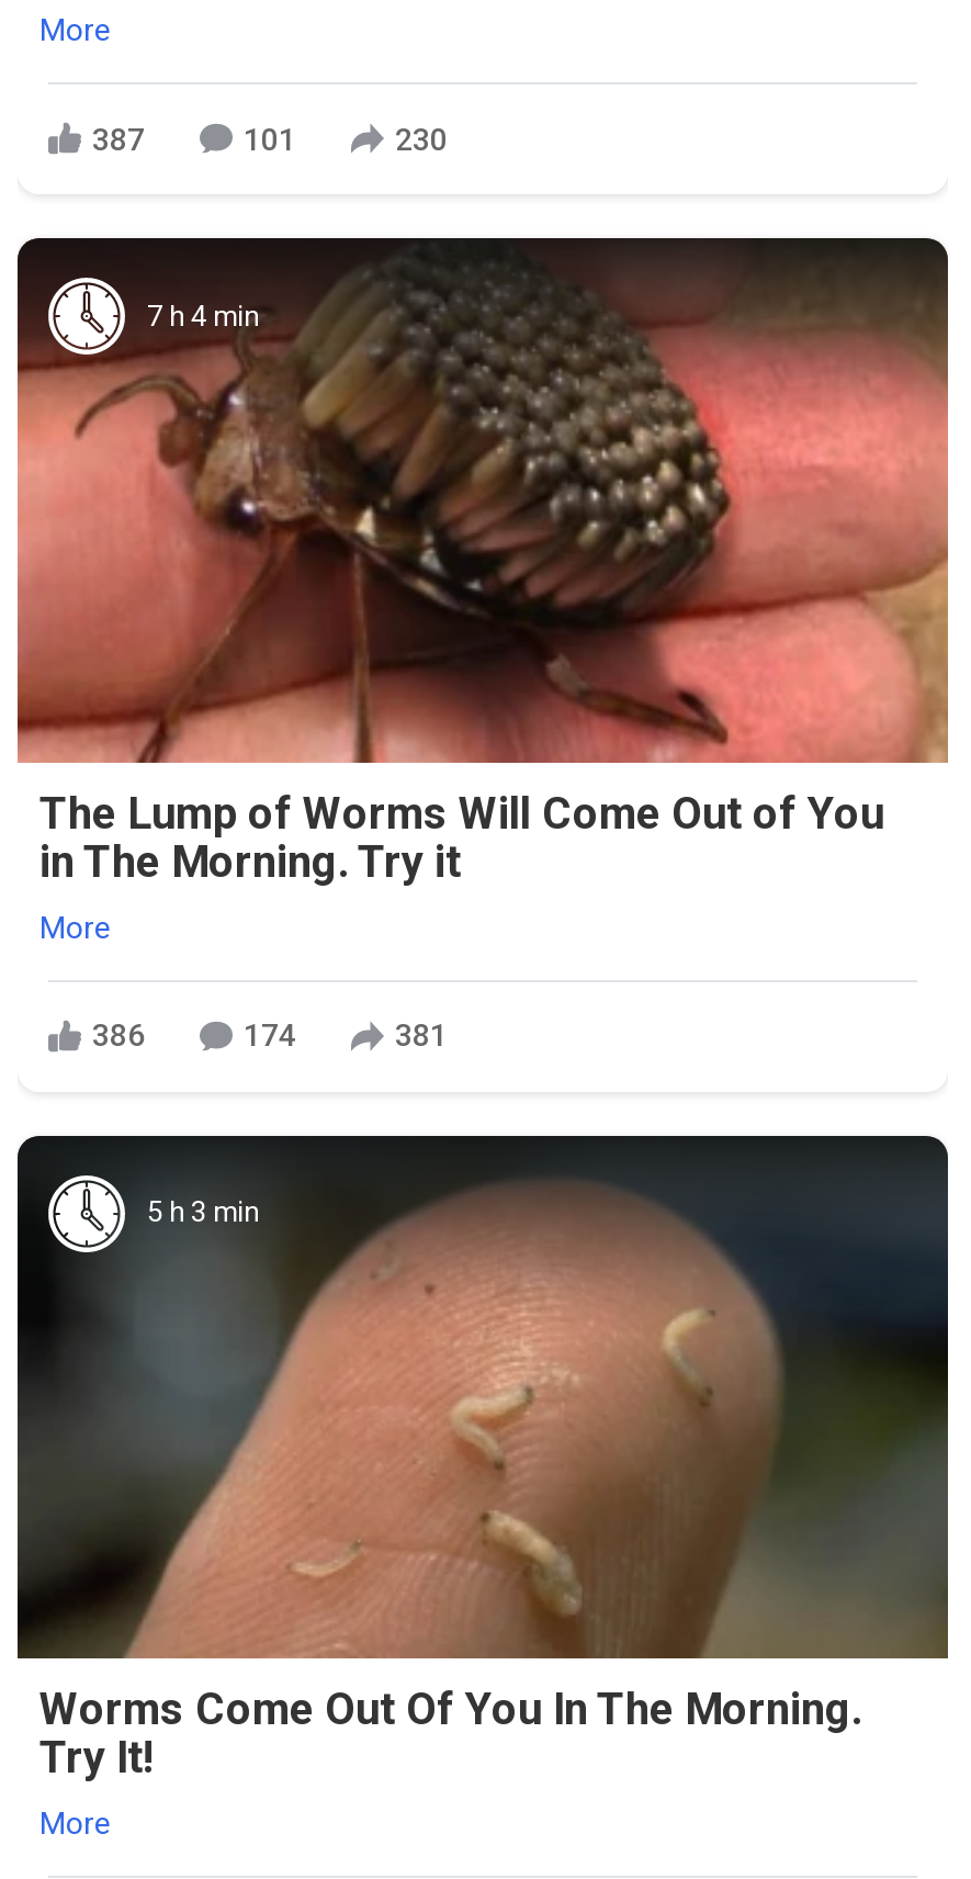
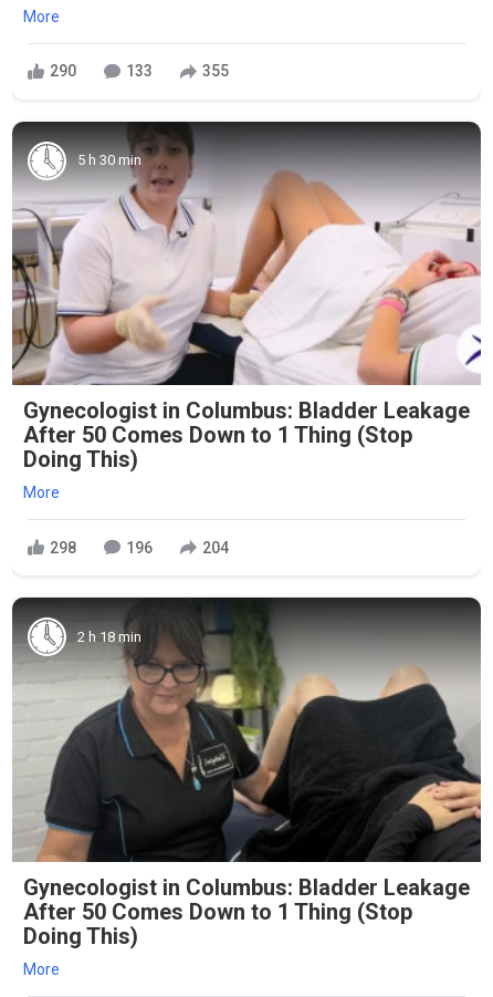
[92,121,448,157] 387 | 101 | 230 -> [50,62,229,80] 290 | 133 | 355
[18,237,950,722] [image] | 7 h 4 min -> [11,121,482,386] [image] | 5 h 30 min
[39,787,884,887] The Lump of Worms Will Come Out of You | in The Morning. Try it -> [23,398,470,473] Gynecologist in Columbus: Bladder Leakage | After 50 Comes Down to 1 Thing (Stop | Doing This)
[92,1018,448,1053] 386 | 174 | 381 -> [50,539,229,556] 298 | 196 | 204
[15,1155,948,1618] [image] | 5 h 3 min -> [12,607,482,863] [image] | 2 h 18 min
[39,1683,862,1784] Worms Come Out Of You In The Morning. | Try It! -> [23,874,470,949] Gynecologist in Columbus: Bladder Leakage | After 50 Comes Down to 1 Thing (Stop | Doing This)

